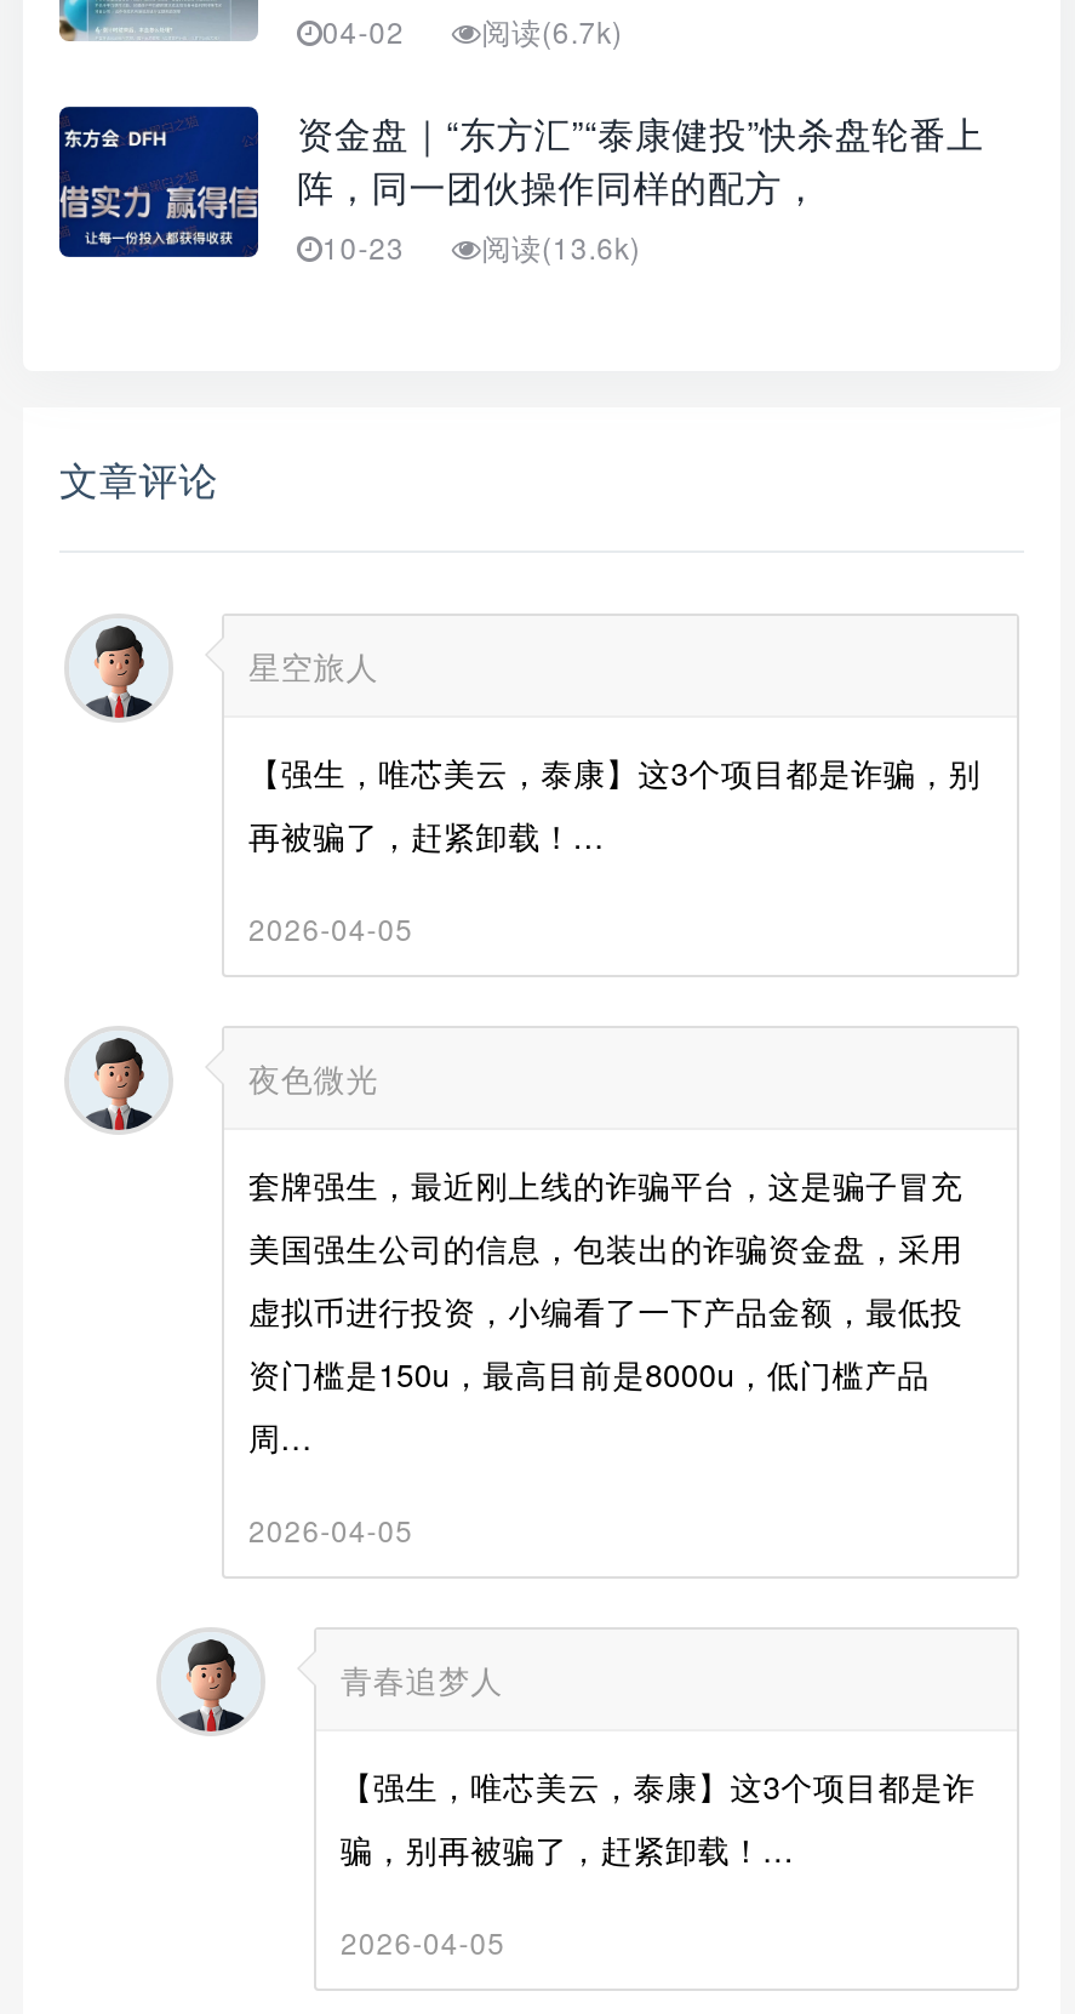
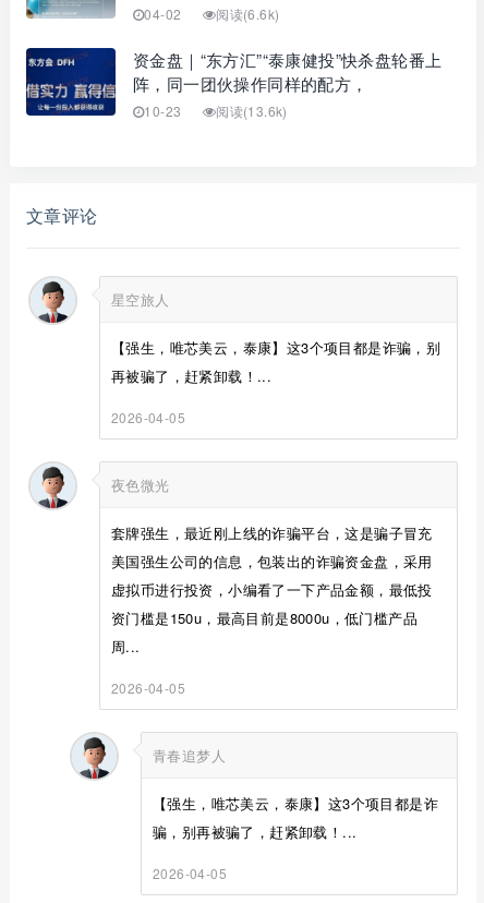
[322,11,623,52] 04-02 阅读(6.7k) -> [144,5,279,23] 04-02 阅读(6.6k)

